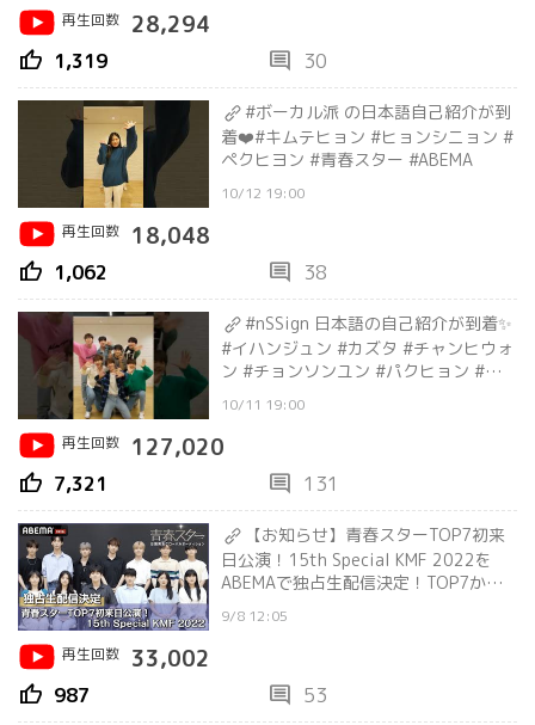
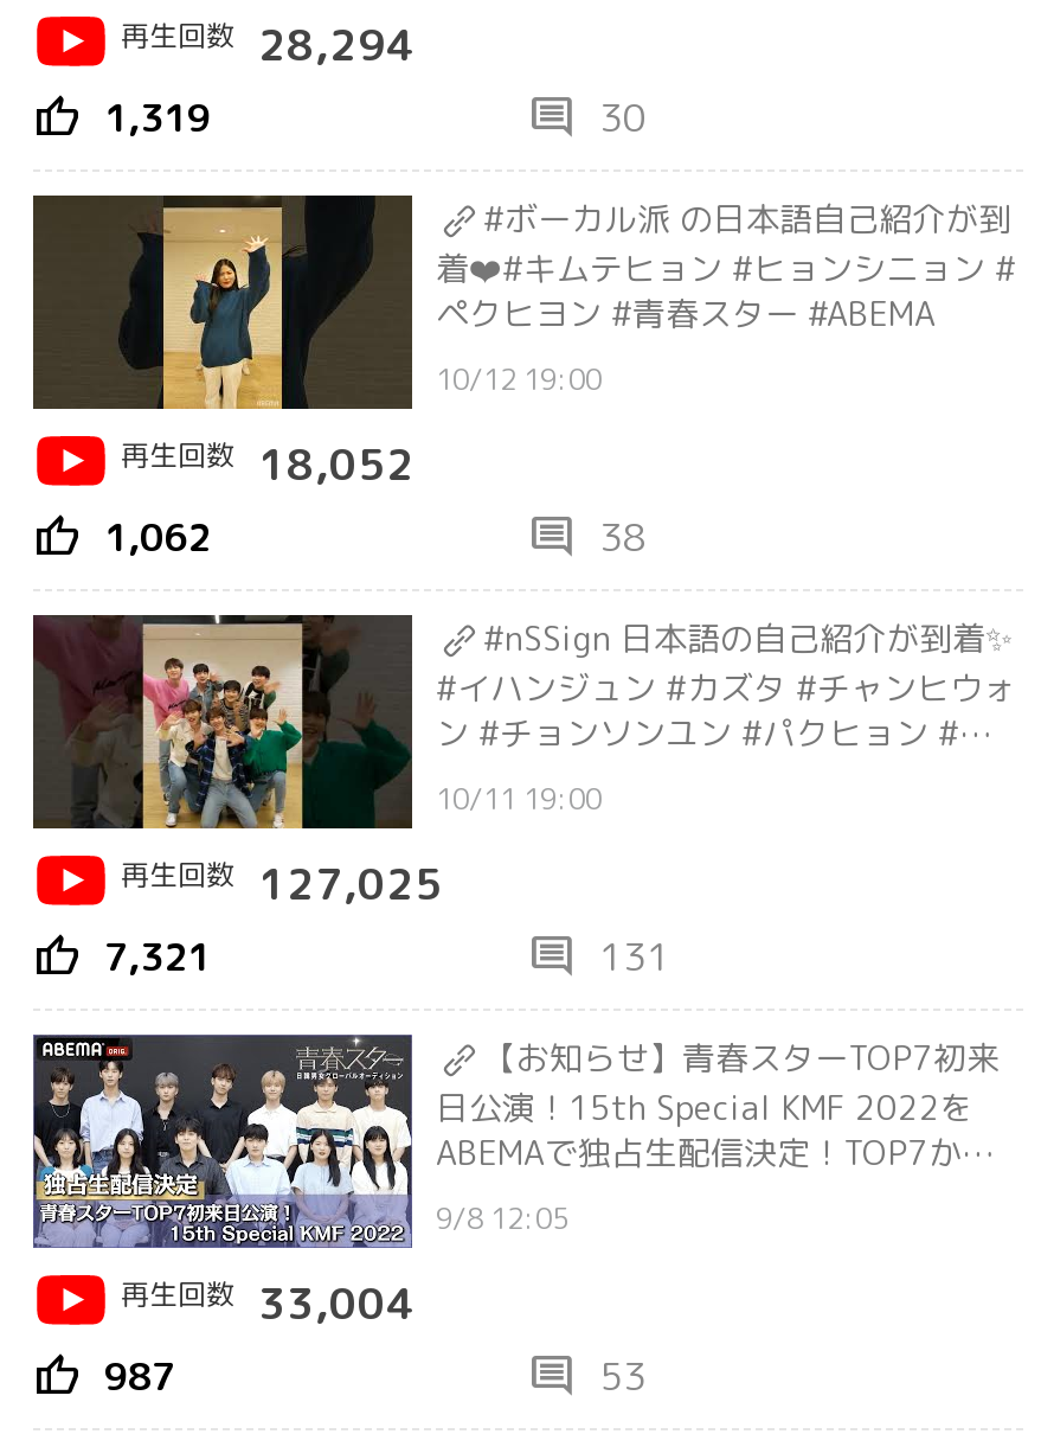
[62,221,210,251] 再生回数 18,048 -> [121,436,415,495] 再生回数 18,052
[62,433,225,463] 再生回数 127,020 -> [121,855,443,914] 再生回数 127,025
[62,644,210,674] 再生回数 33,002 -> [121,1275,415,1334] 再生回数 33,004

